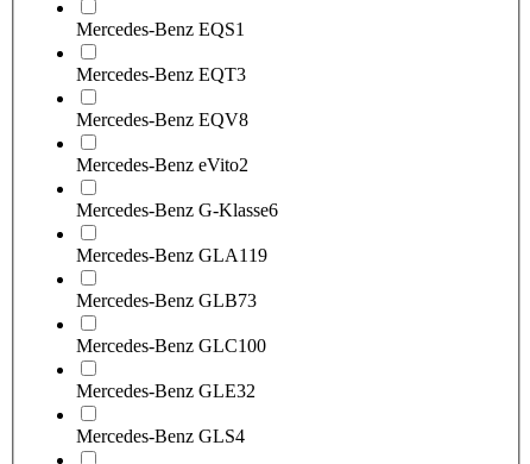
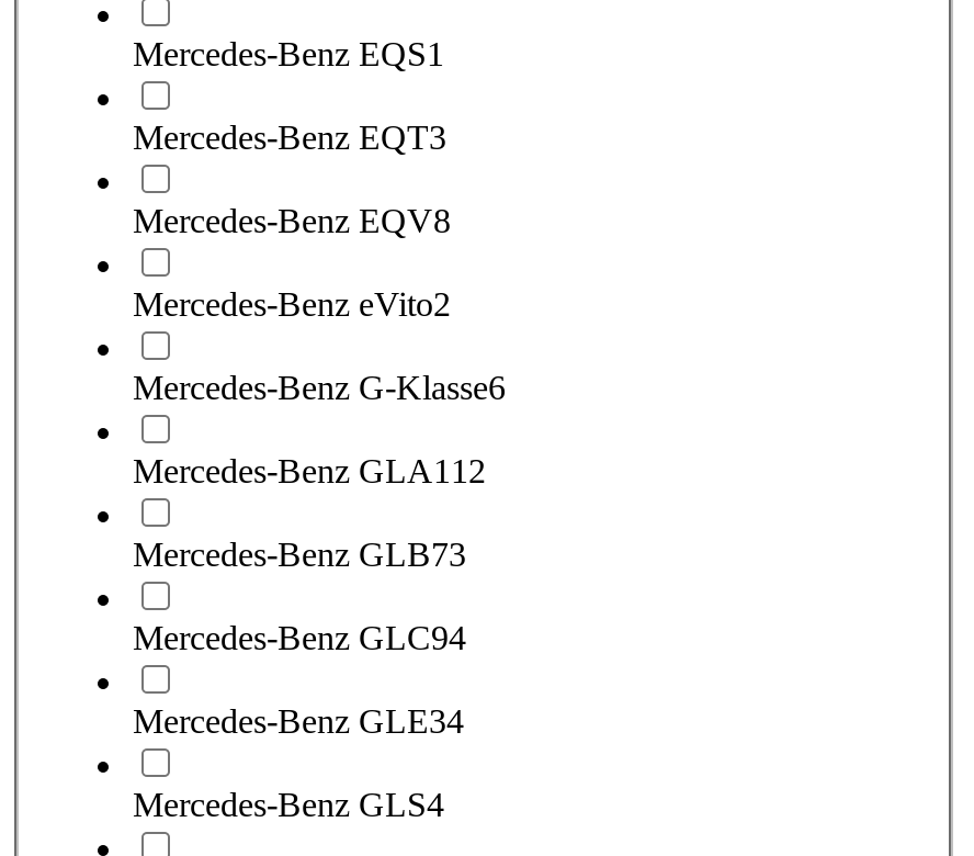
[76,245,267,265] Mercedes-Benz GLA 119 -> [133,451,486,489] Mercedes-Benz GLA 112
[76,335,266,355] Mercedes-Benz GLC100 -> [133,618,466,655] Mercedes-Benz GLC94
[76,380,255,400] Mercedes-Benz GLE32 -> [133,701,464,739] Mercedes-Benz GLE34

